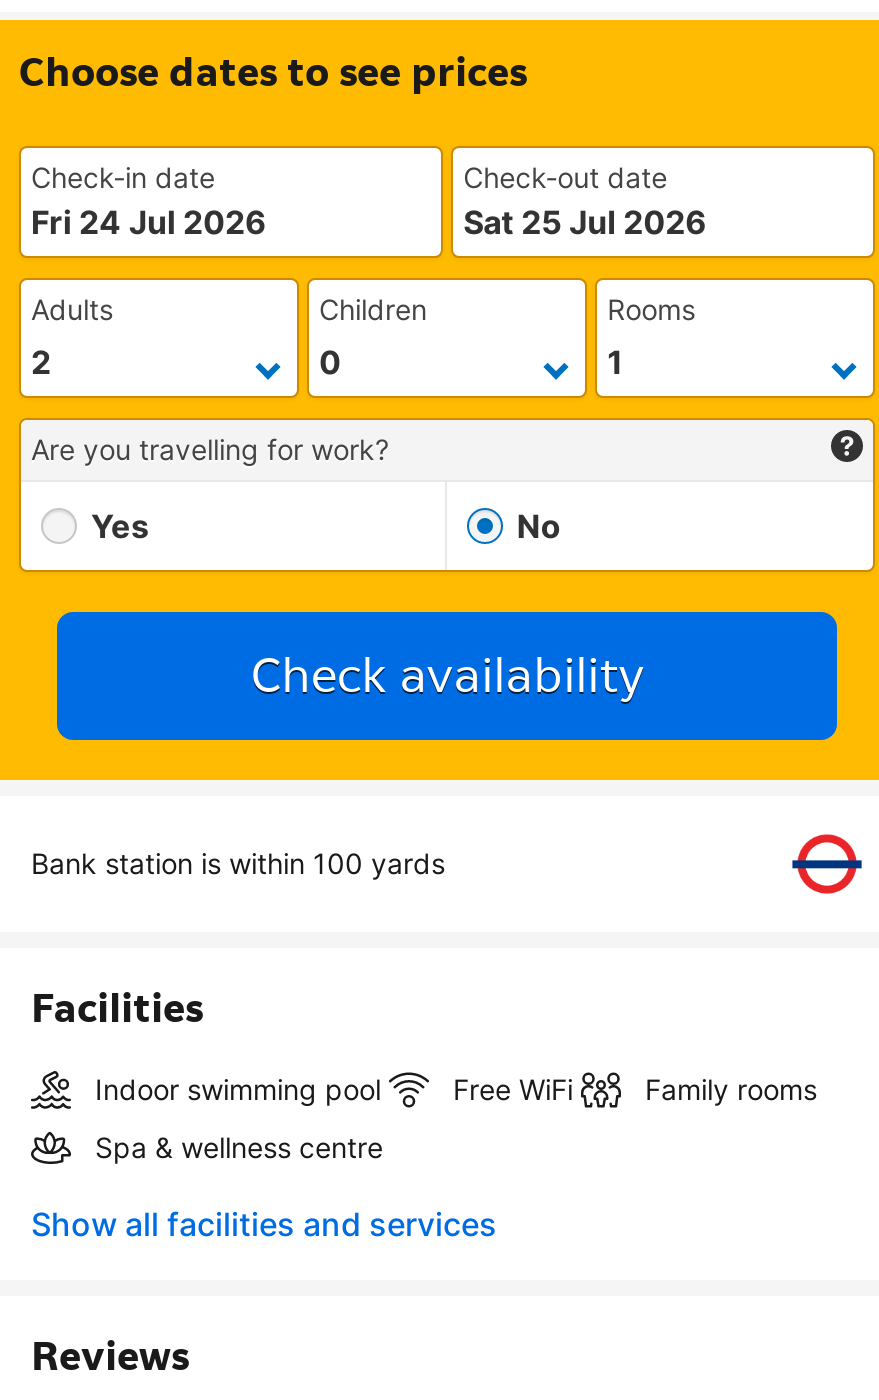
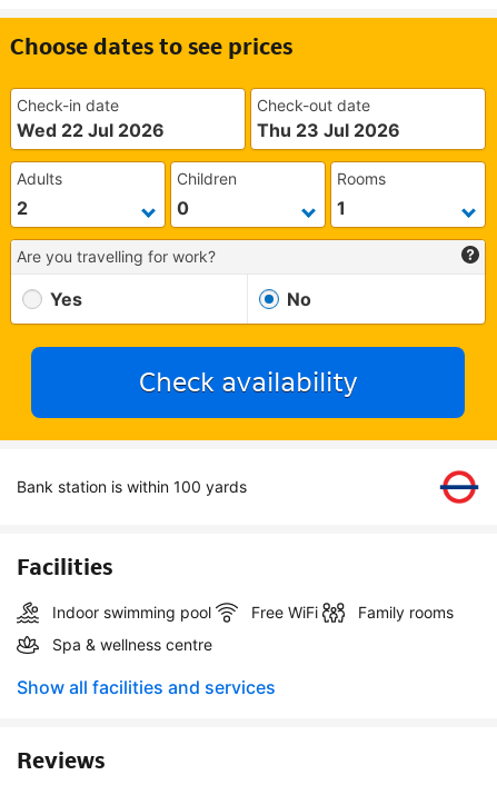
[31,202,267,242] Fri 24 Jul 2026 -> [17,119,165,141] Wed 22 Jul 2026
[463,202,707,242] Sat 25 Jul 2026 -> [257,119,400,141] Thu 23 Jul 2026

